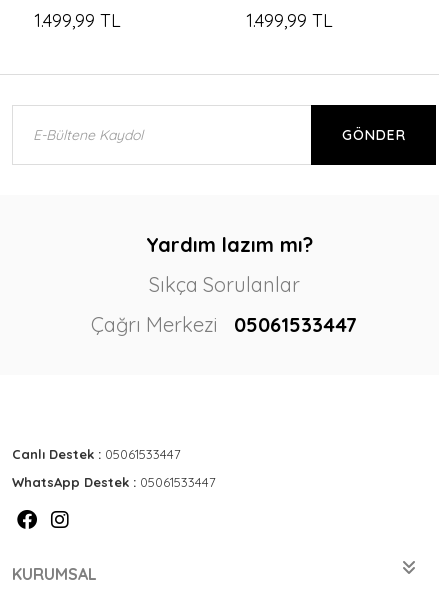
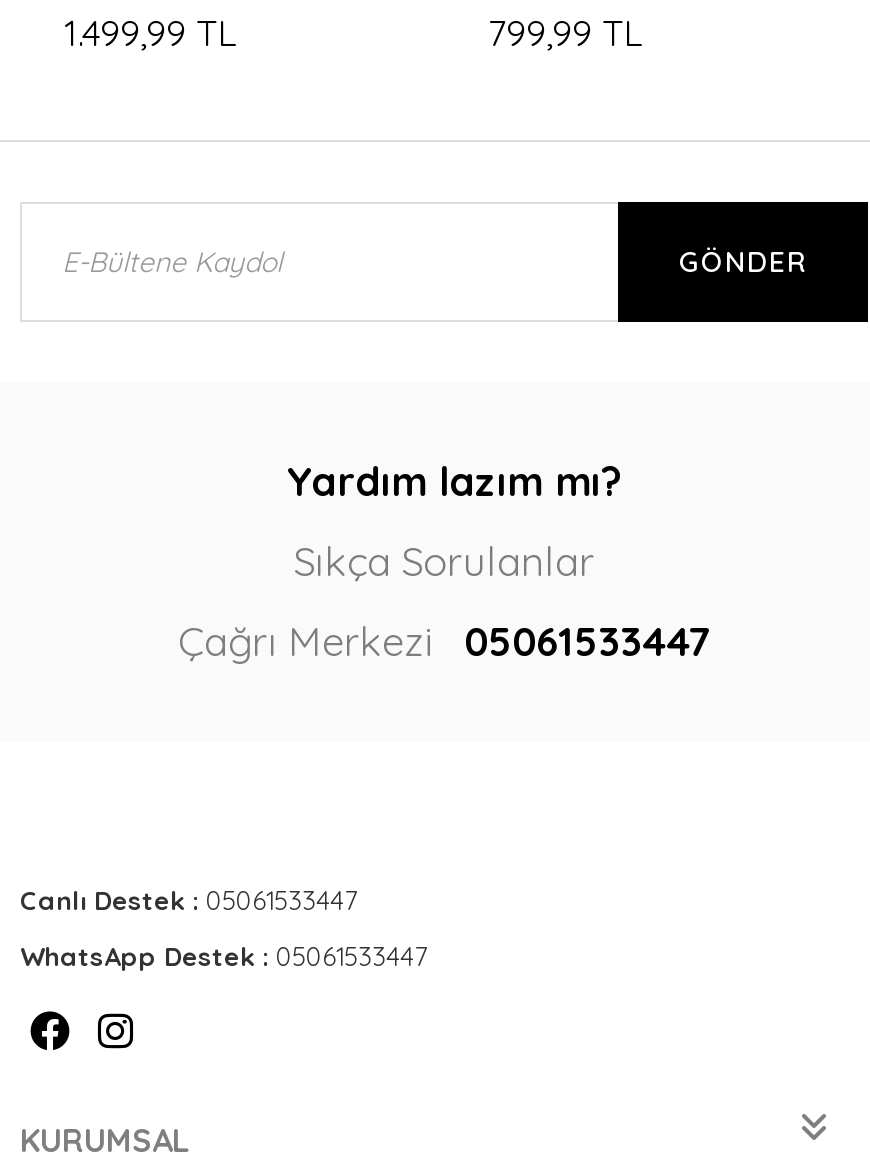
[246,9,333,32] 1.499,99 TL -> [488,9,644,55] 799,99 TL

